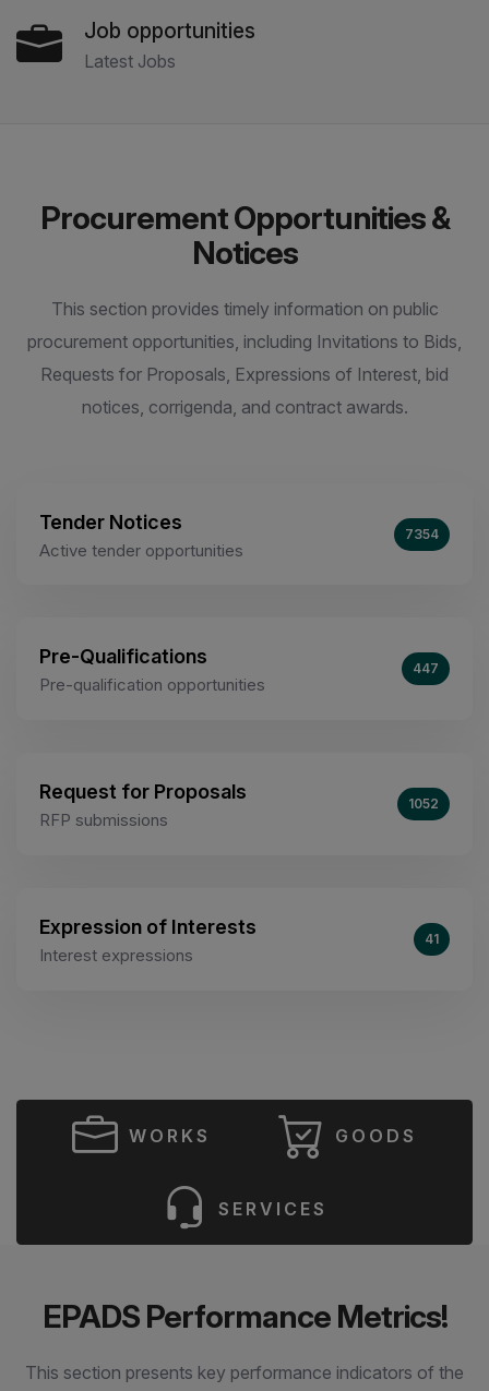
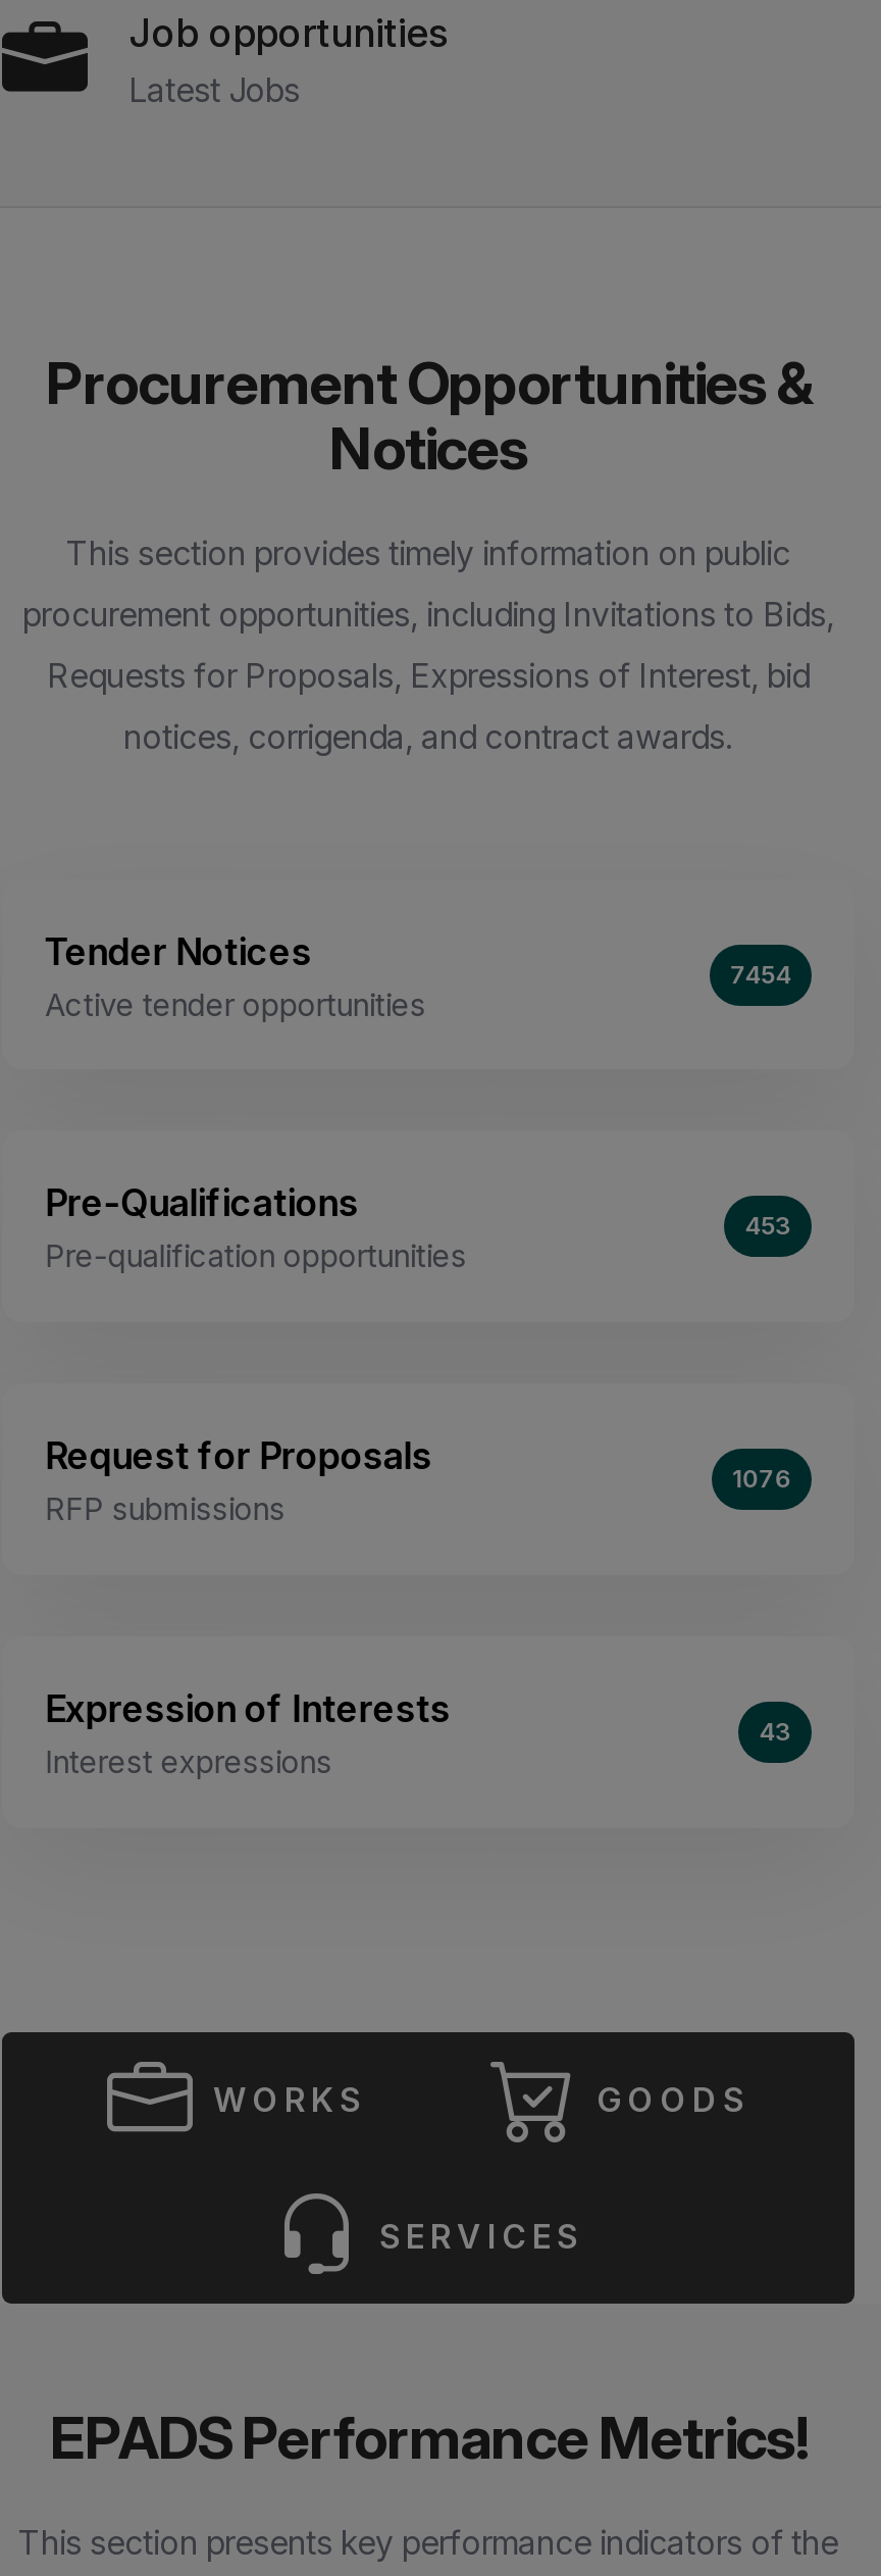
[405,525,439,542] 7354 -> [730,958,791,989] 7454
[413,660,439,677] 447 -> [745,1211,791,1241] 453
[408,795,439,812] 1052 -> [732,1463,791,1494] 1076
[425,930,439,947] 41 -> [759,1716,791,1746] 43

